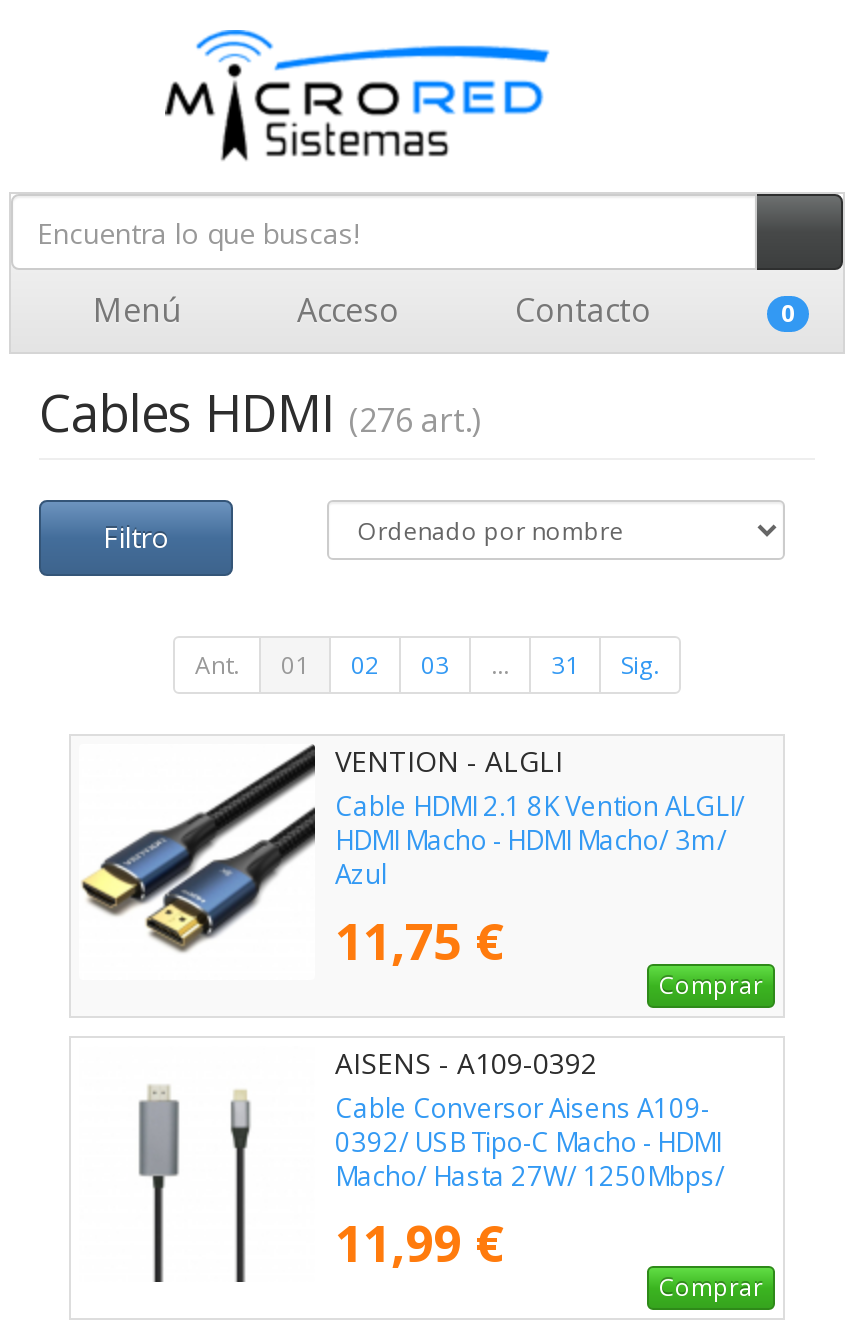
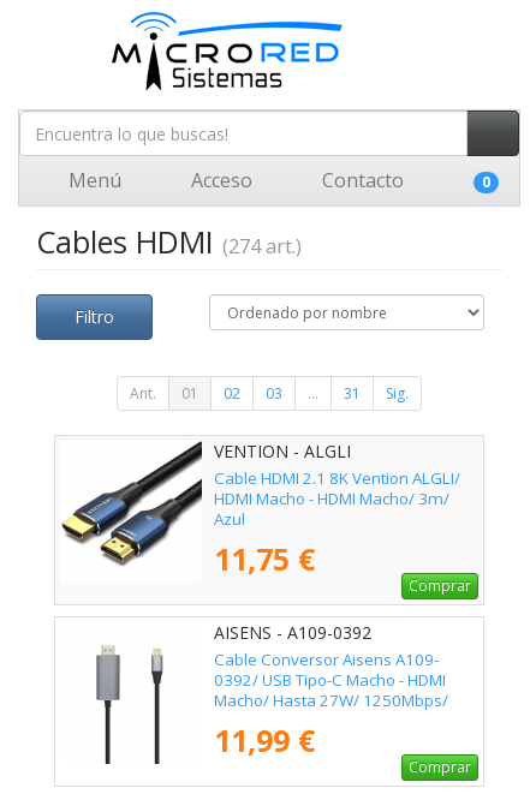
[39,378,481,446] Cables HDMI (276 art.) -> [36,221,302,262] Cables HDMI (274 art.)

